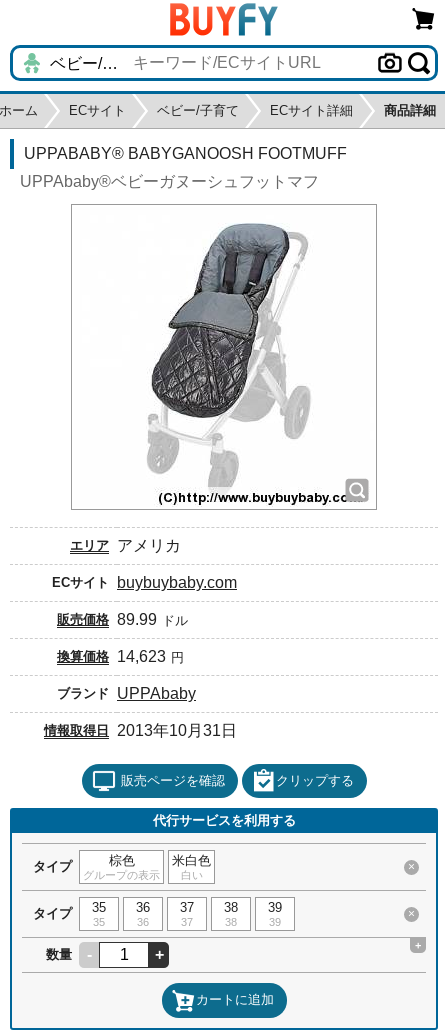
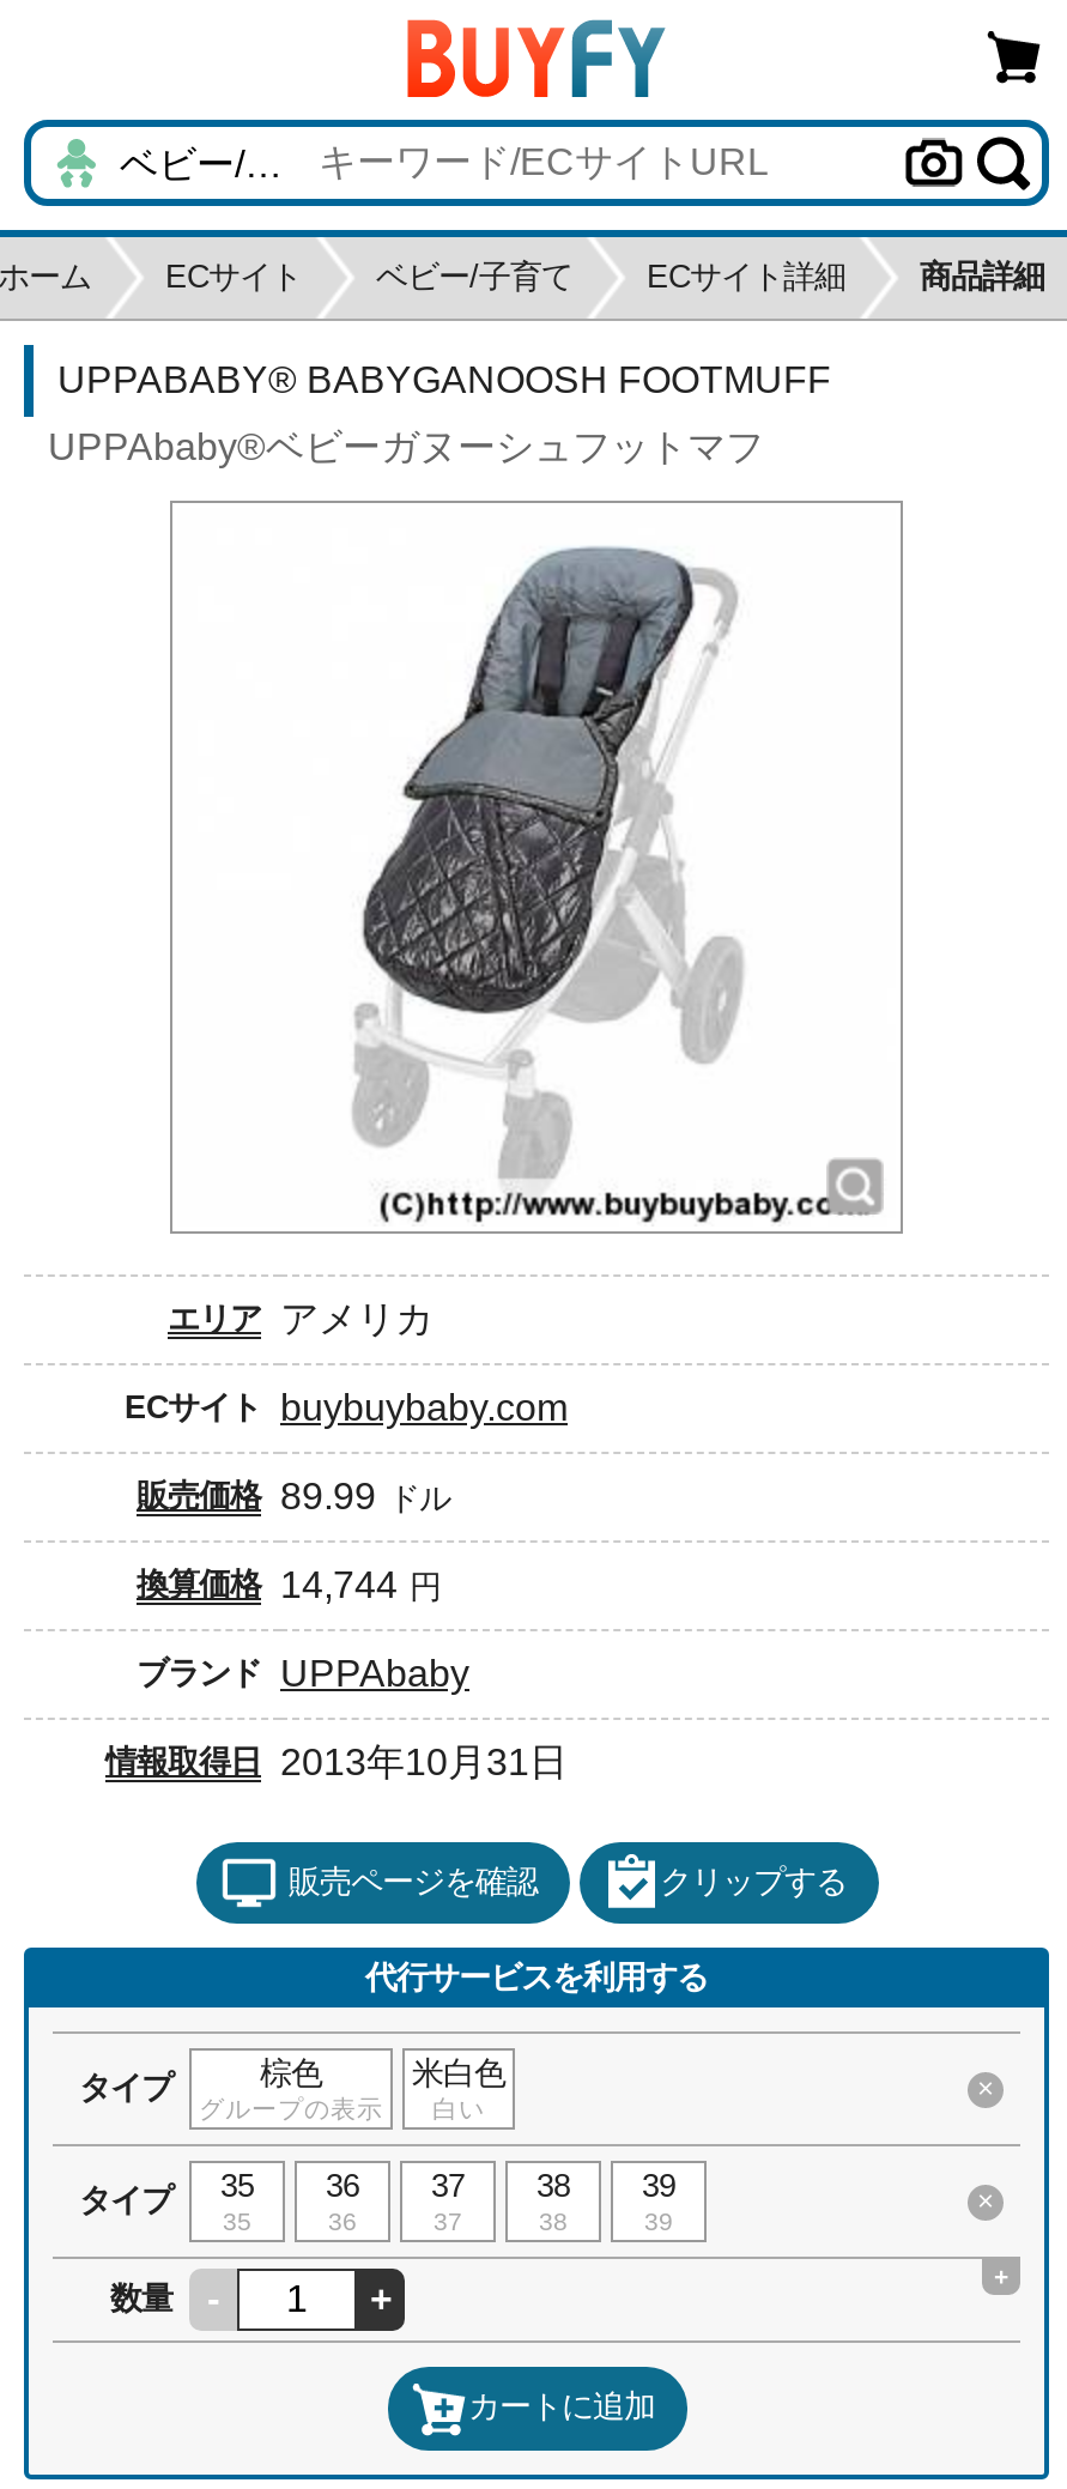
[57,648,184,665] 換算価格 14,623 円 -> [137,1564,441,1605] 換算価格 14,744 円

